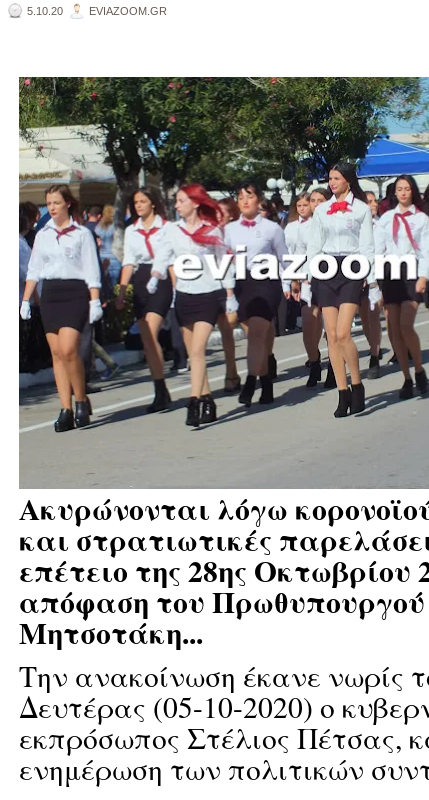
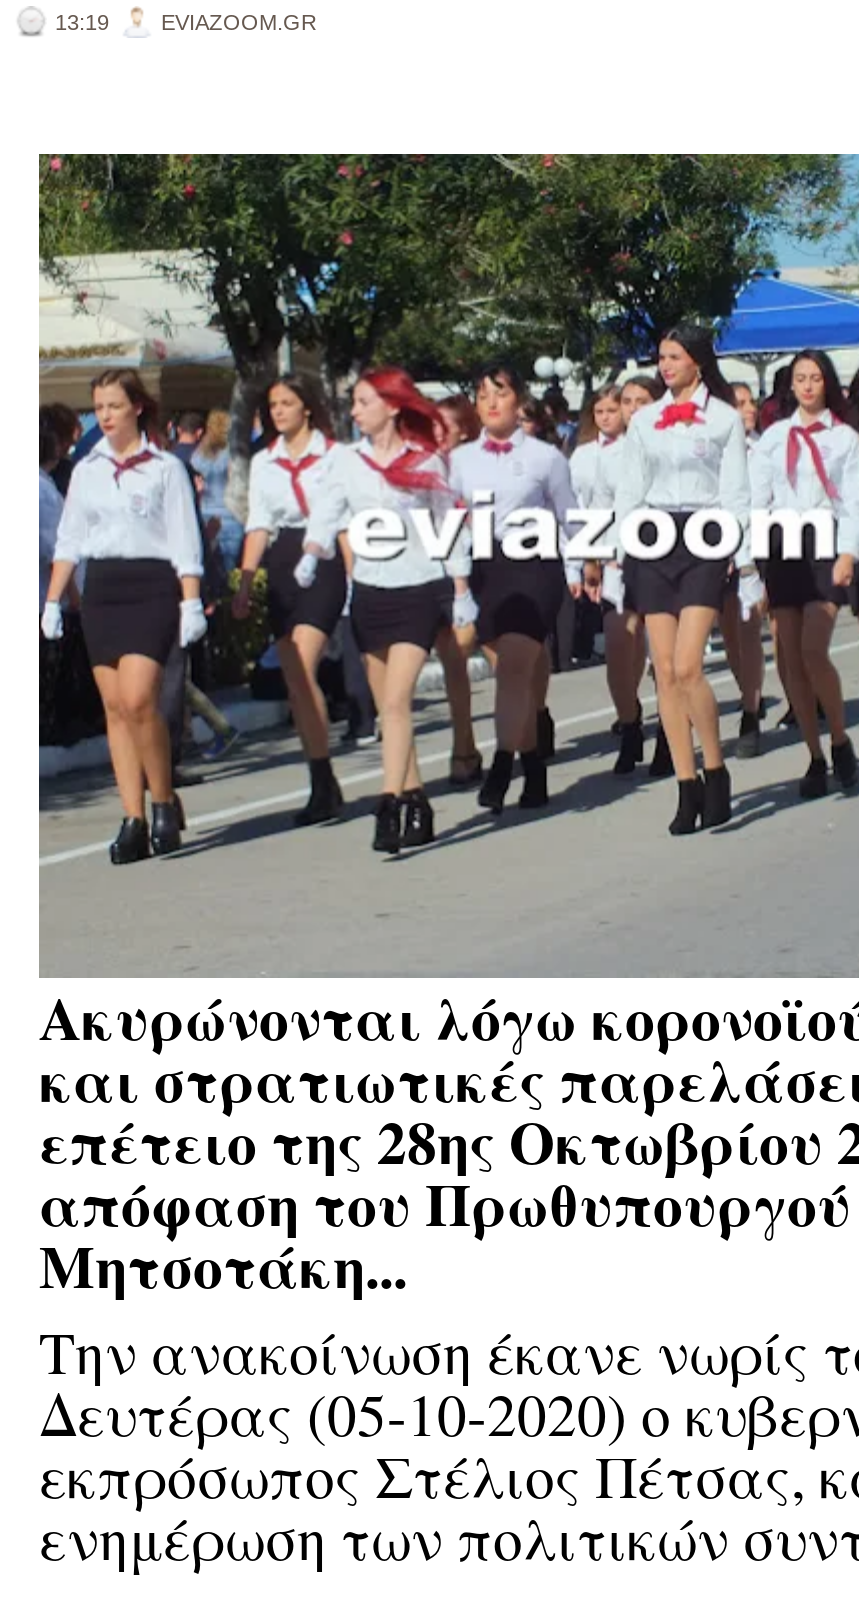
[27,5,63,17] 5.10.20 -> [55,10,109,34] 13:19

